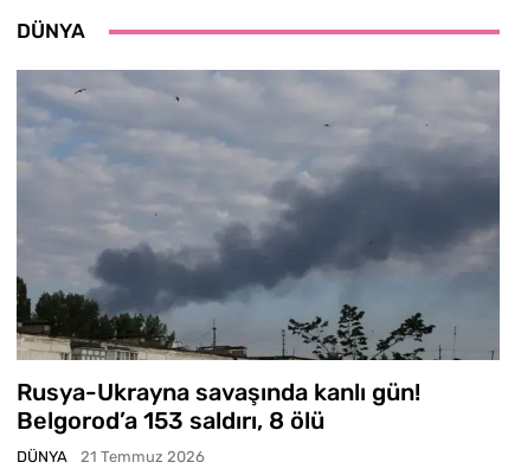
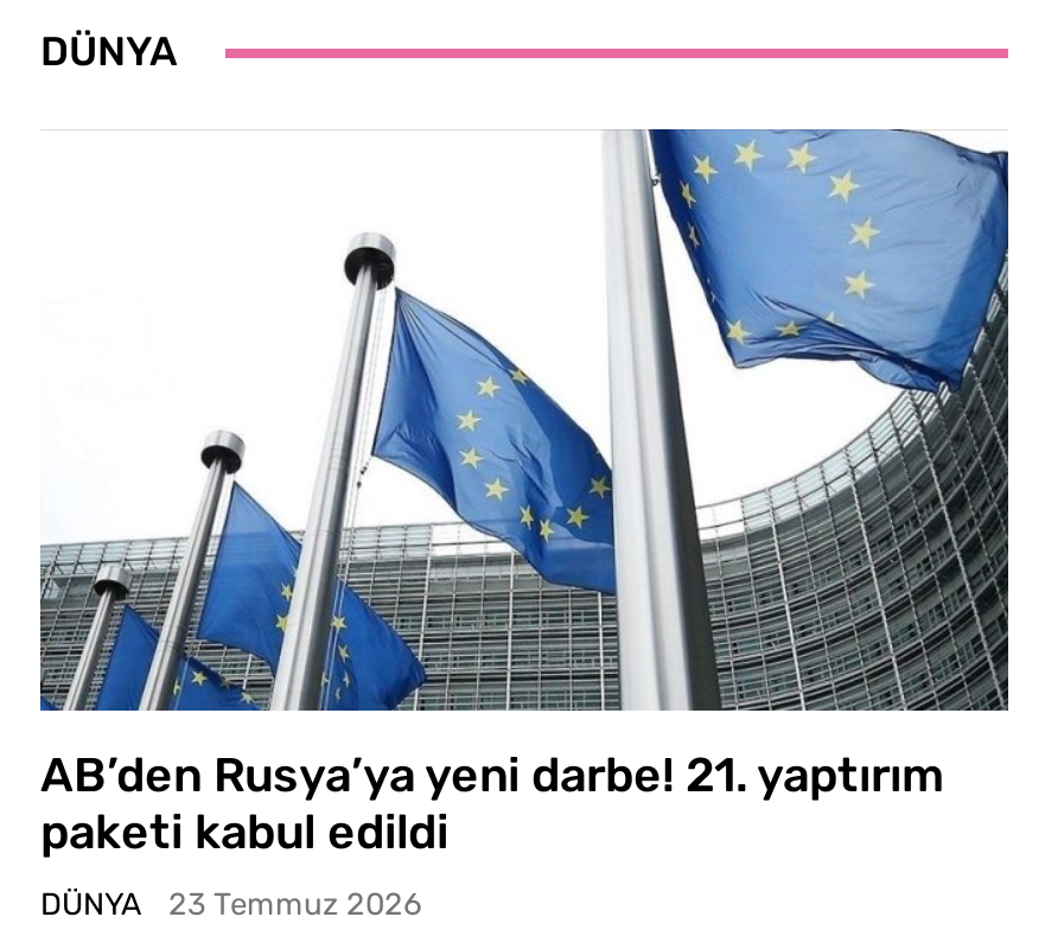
[15,69,501,435] [image] | Rusya-Ukrayna savaşında kanlı gün! | Belgorod’a 153 saldırı, 8 ölü -> [38,127,1011,861] [image] | AB’den Rusya’ya yeni darbe! 21. yaptırım | paketi kabul edildi
[17,448,205,466] DÜNYA 21 Temmuz 2026 -> [40,887,422,922] DÜNYA 23 Temmuz 2026

